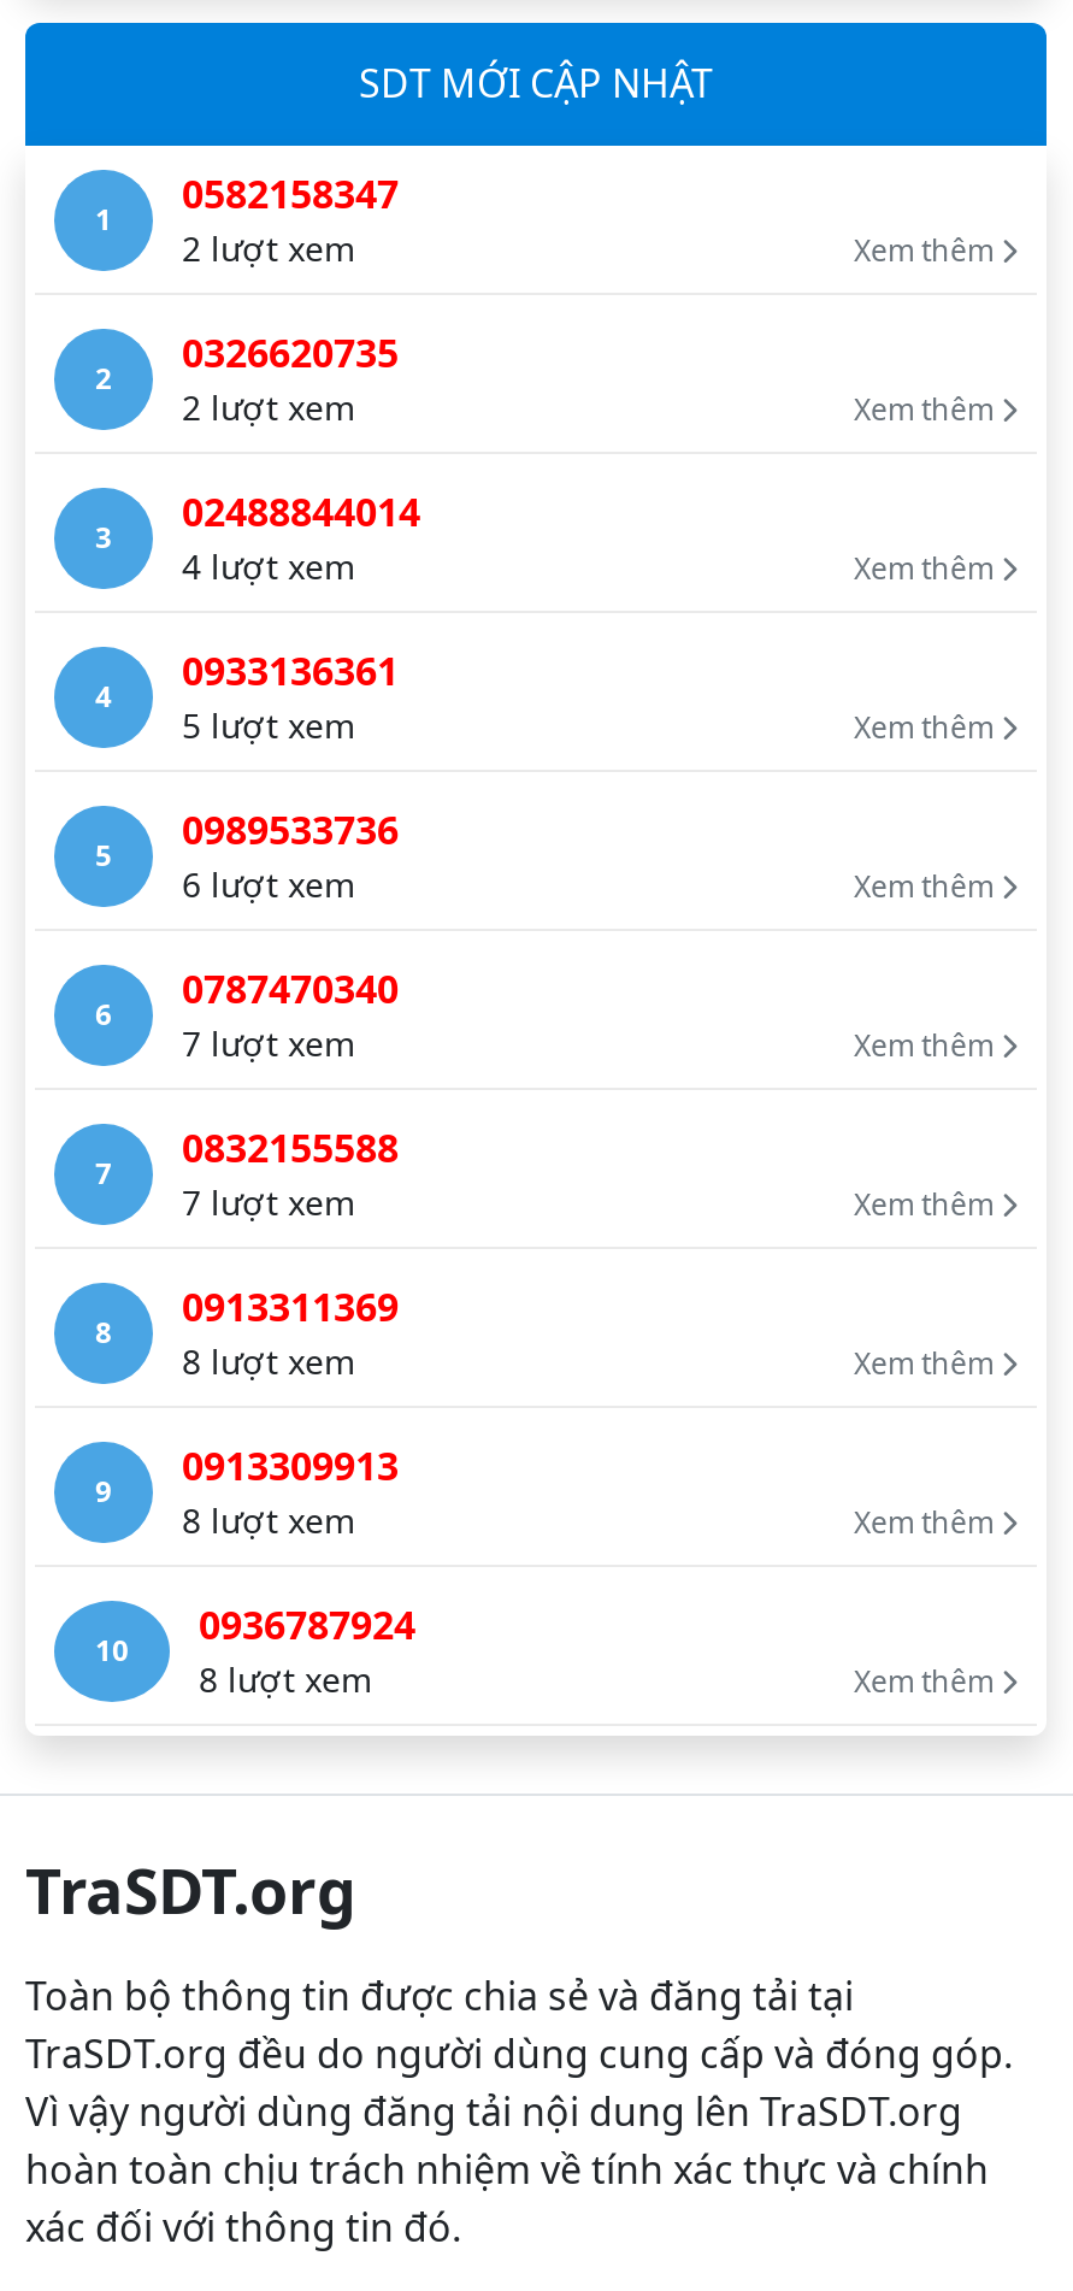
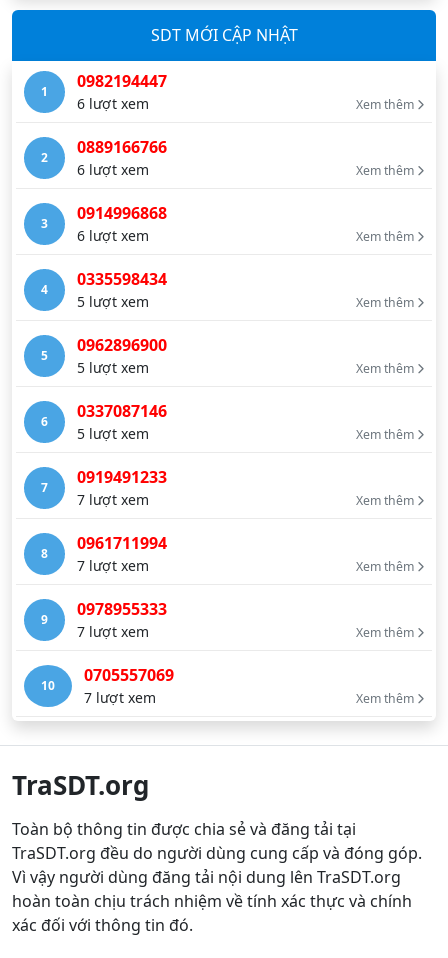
[95,167,399,238] 1 0582158347 -> [41,70,167,99] 1 0982194447
[182,225,355,271] 2 lượt xem -> [77,94,149,113] 6 lượt xem
[95,326,399,397] 2 0326620735 -> [41,136,167,165] 2 0889166766
[182,384,355,430] 2 lượt xem -> [77,160,149,179] 6 lượt xem
[95,485,420,556] 3 02488844014 -> [41,202,167,231] 3 0914996868
[182,543,355,589] 4 lượt xem -> [77,226,149,245] 6 lượt xem
[95,644,399,715] 4 0933136361 -> [41,268,167,297] 4 0335598434
[95,803,399,874] 5 0989533736 -> [41,334,167,363] 5 0962896900
[182,861,355,907] 6 lượt xem -> [77,358,149,377] 5 lượt xem
[95,962,399,1033] 6 0787470340 -> [41,400,167,429] 6 0337087146
[182,1020,355,1066] 7 lượt xem -> [77,424,149,443] 5 lượt xem
[95,1121,399,1192] 7 0832155588 -> [41,466,167,495] 7 0919491233
[95,1280,399,1351] 8 0913311369 -> [41,532,167,561] 8 0961711994
[182,1338,355,1384] 8 lượt xem -> [77,556,149,575] 7 lượt xem
[95,1439,399,1510] 9 0913309913 -> [41,598,167,627] 9 0978955333
[182,1497,355,1543] 8 lượt xem -> [77,622,149,641] 7 lượt xem
[95,1598,415,1669] 10 0936787924 -> [41,664,174,693] 10 0705557069
[199,1656,372,1702] 8 lượt xem -> [84,688,156,707] 7 lượt xem

